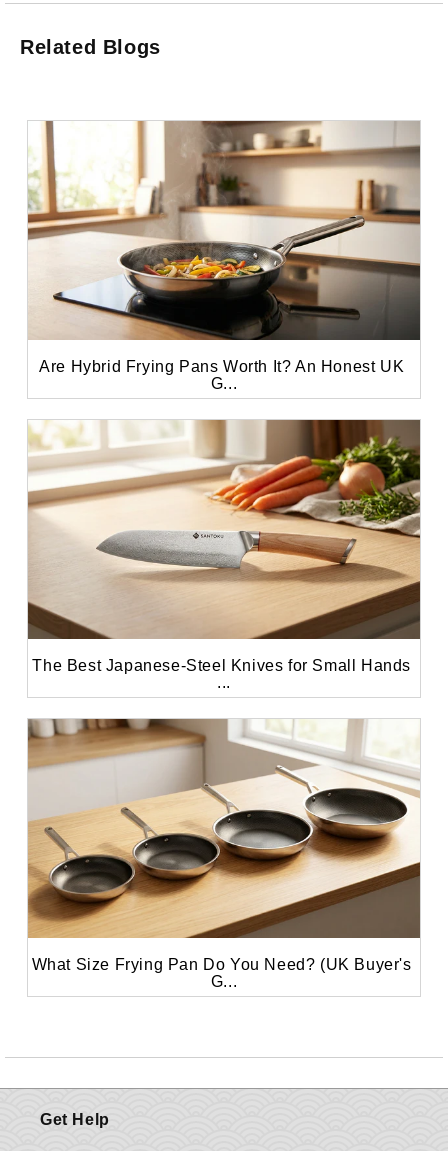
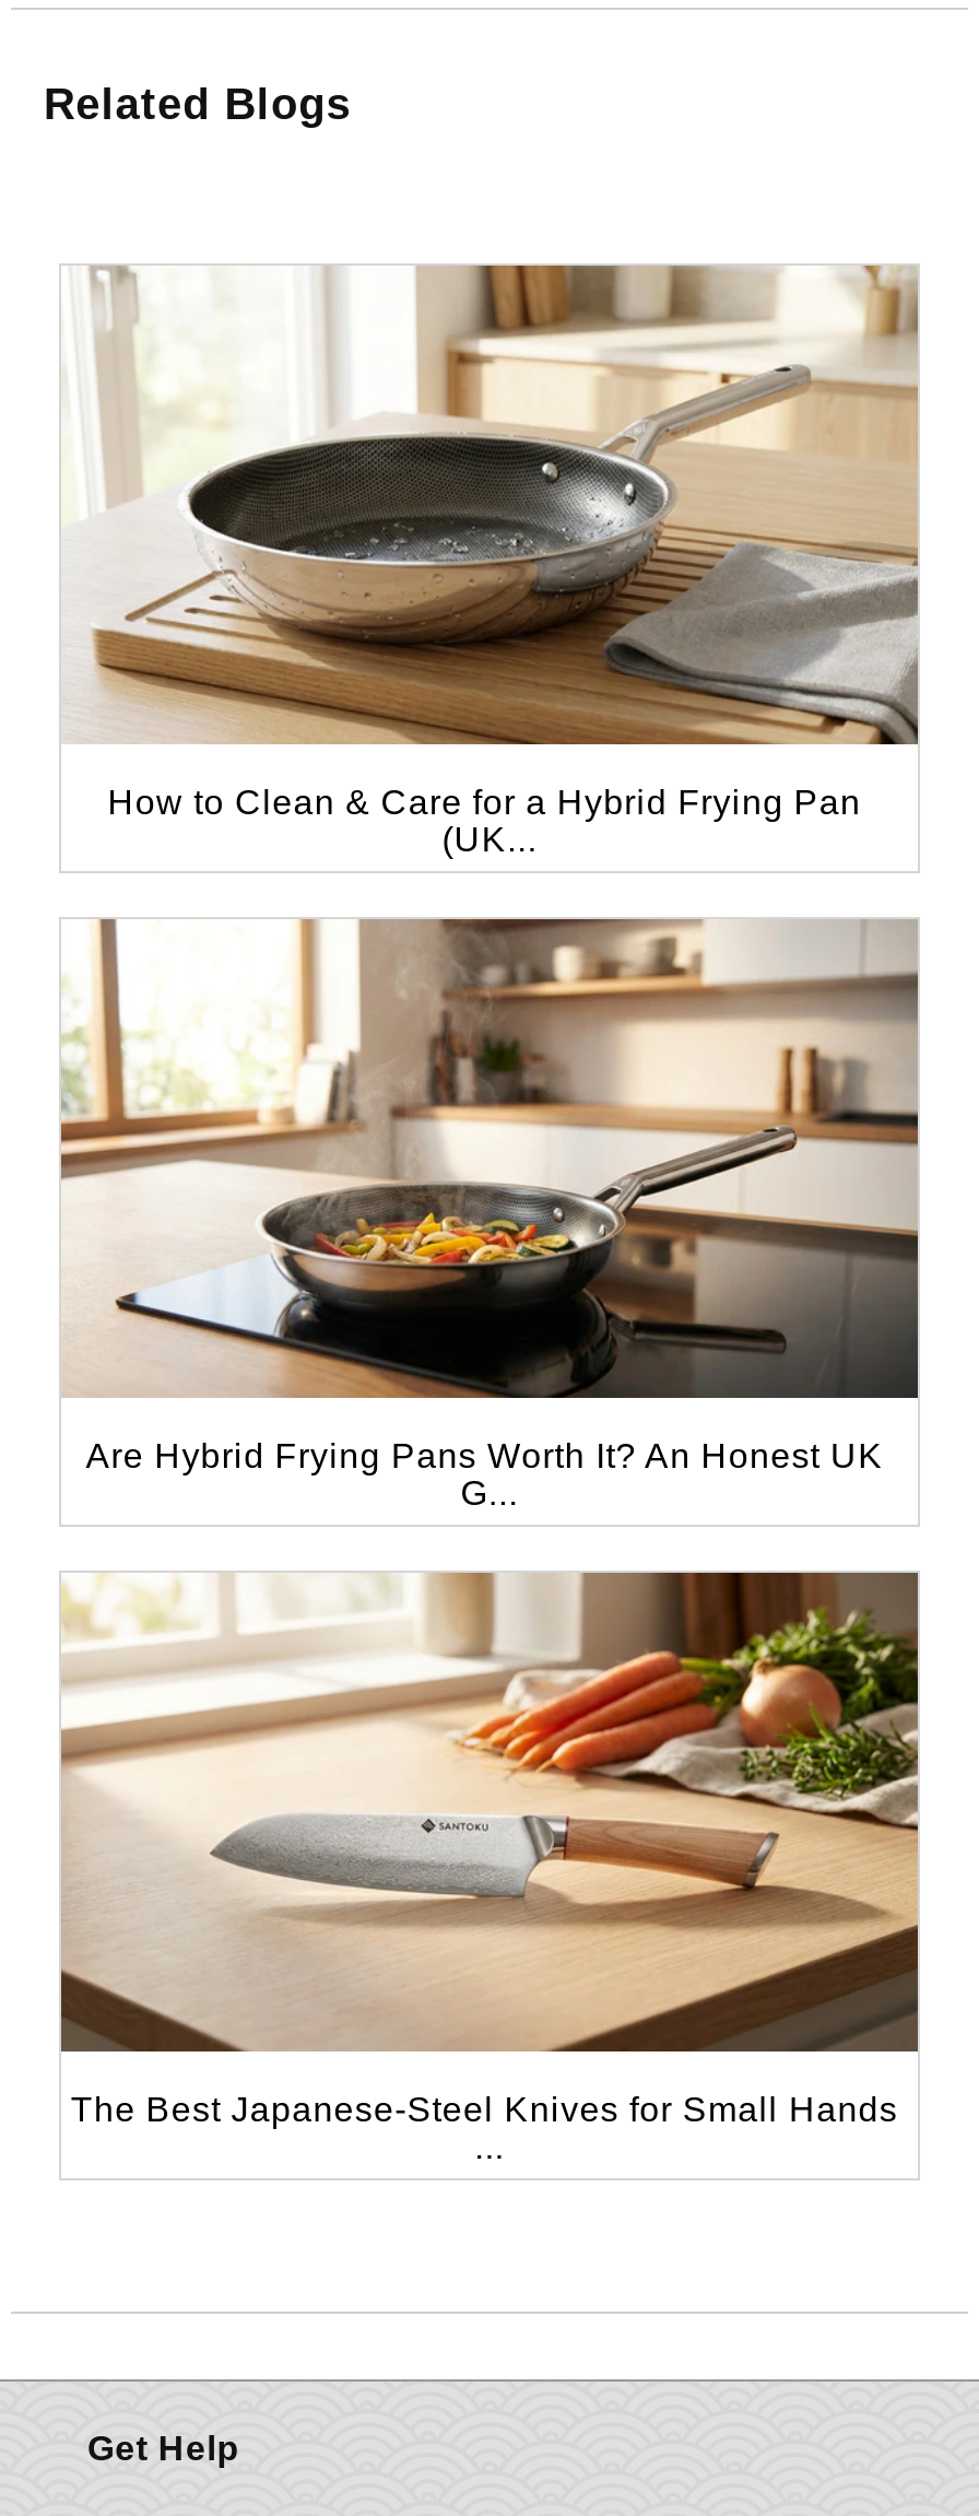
none -> [90,262,918,857] [image] | How to Clean & Care for a Hybrid Frying Pan | (UK...
moved [26,120,421,674] -> [57,916,920,2127]: [image] | Are Hybrid Frying Pans Worth It? An Honest UK | G... | The Best Japanese-Steel Knives for Small Hands
[27,718,421,990] [image] | What Size Frying Pan Do You Need? (UK Buyer's | G... -> none

